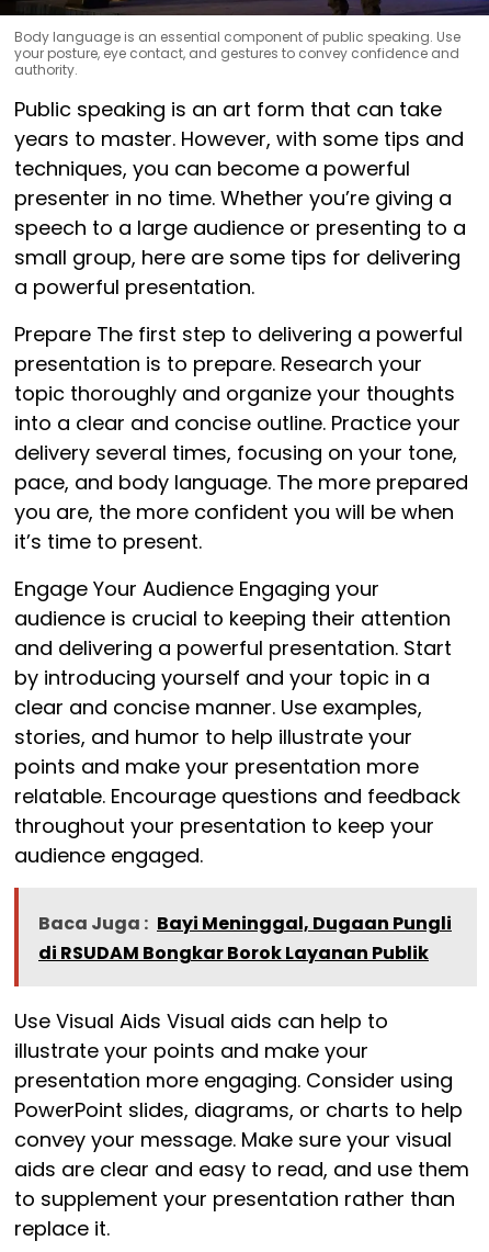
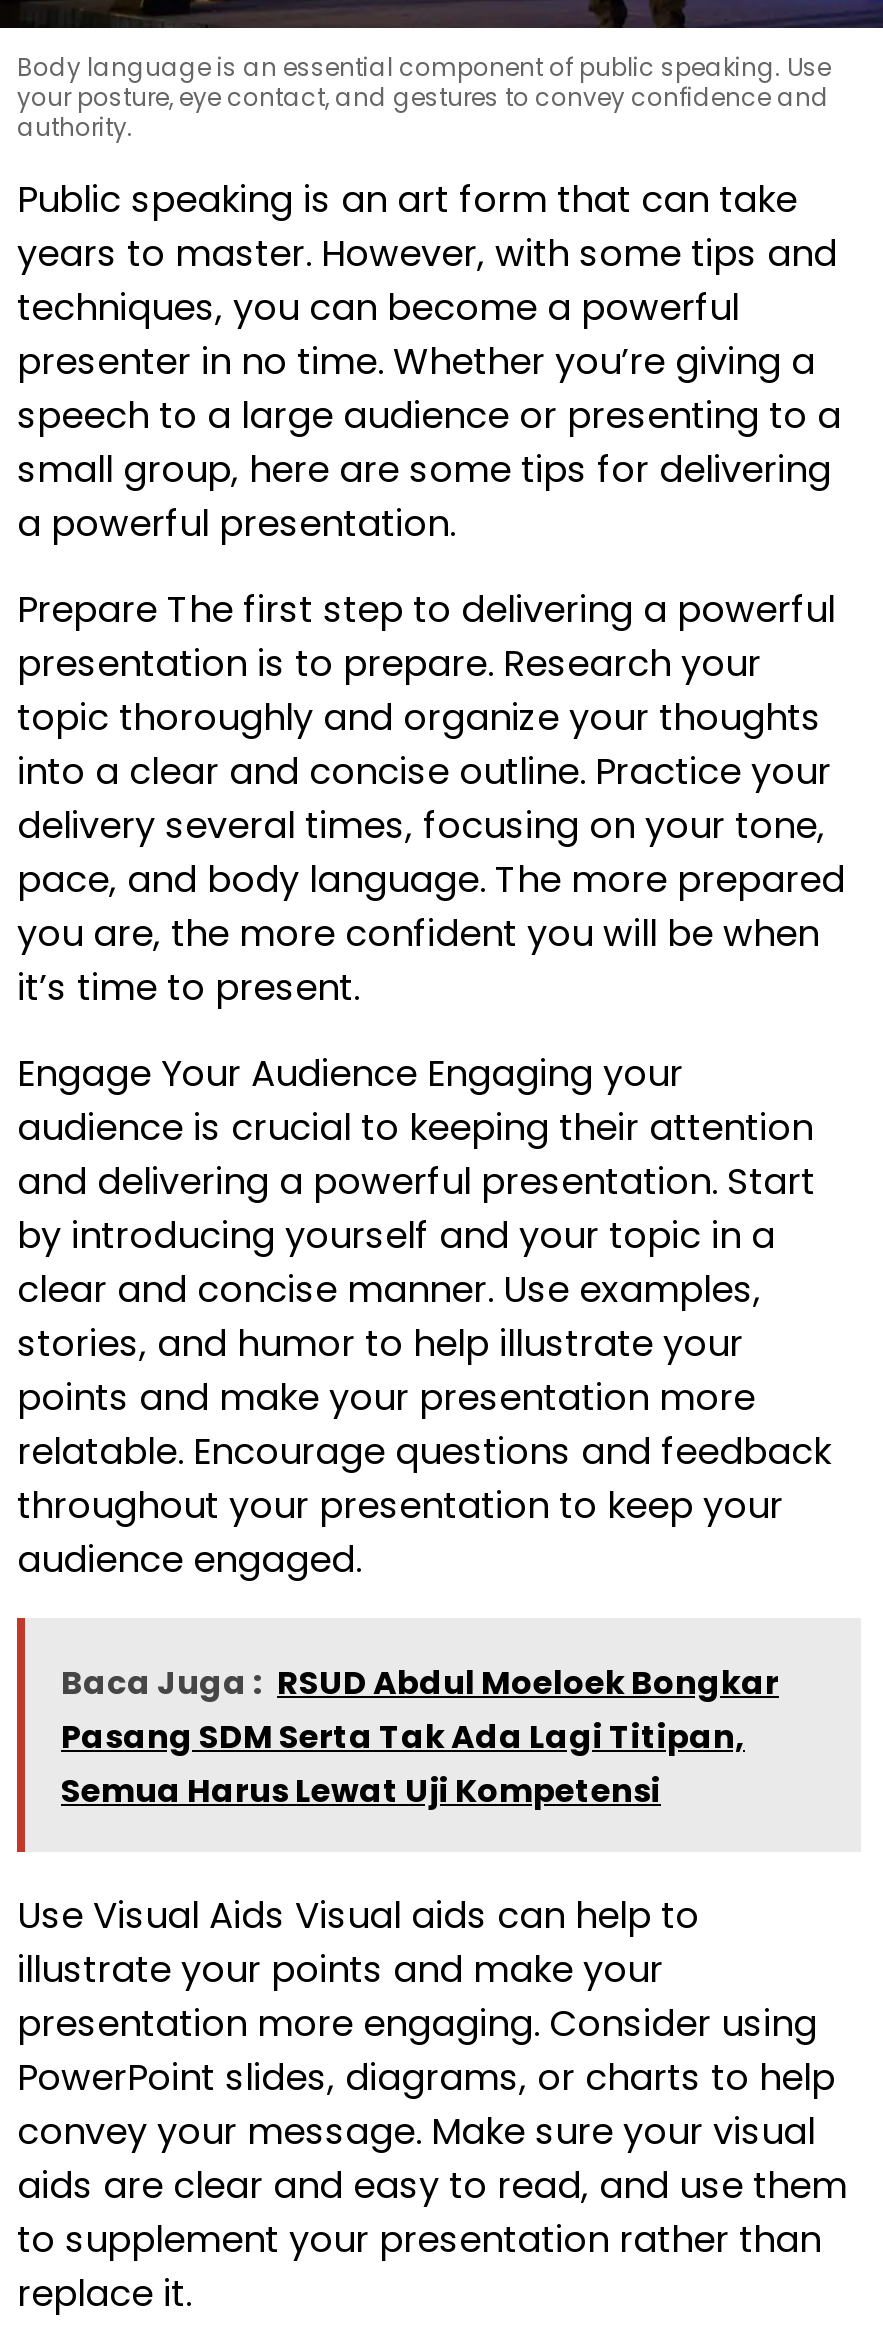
[38,911,452,965] Baca Juga : Bayi Meninggal, Dugaan Pungli | di RSUDAM Bongkar Borok Layanan Publik -> [61,1660,779,1814] Baca Juga : RSUD Abdul Moeloek Bongkar | Pasang SDM Serta Tak Ada Lagi Titipan, | Semua Harus Lewat Uji Kompetensi

